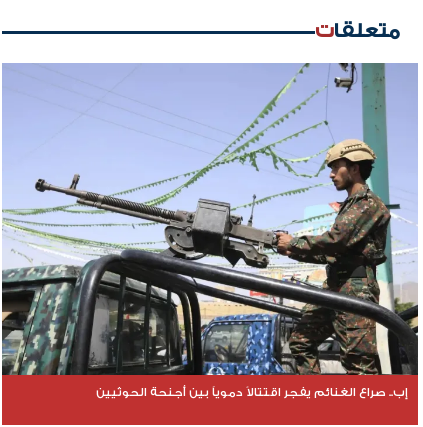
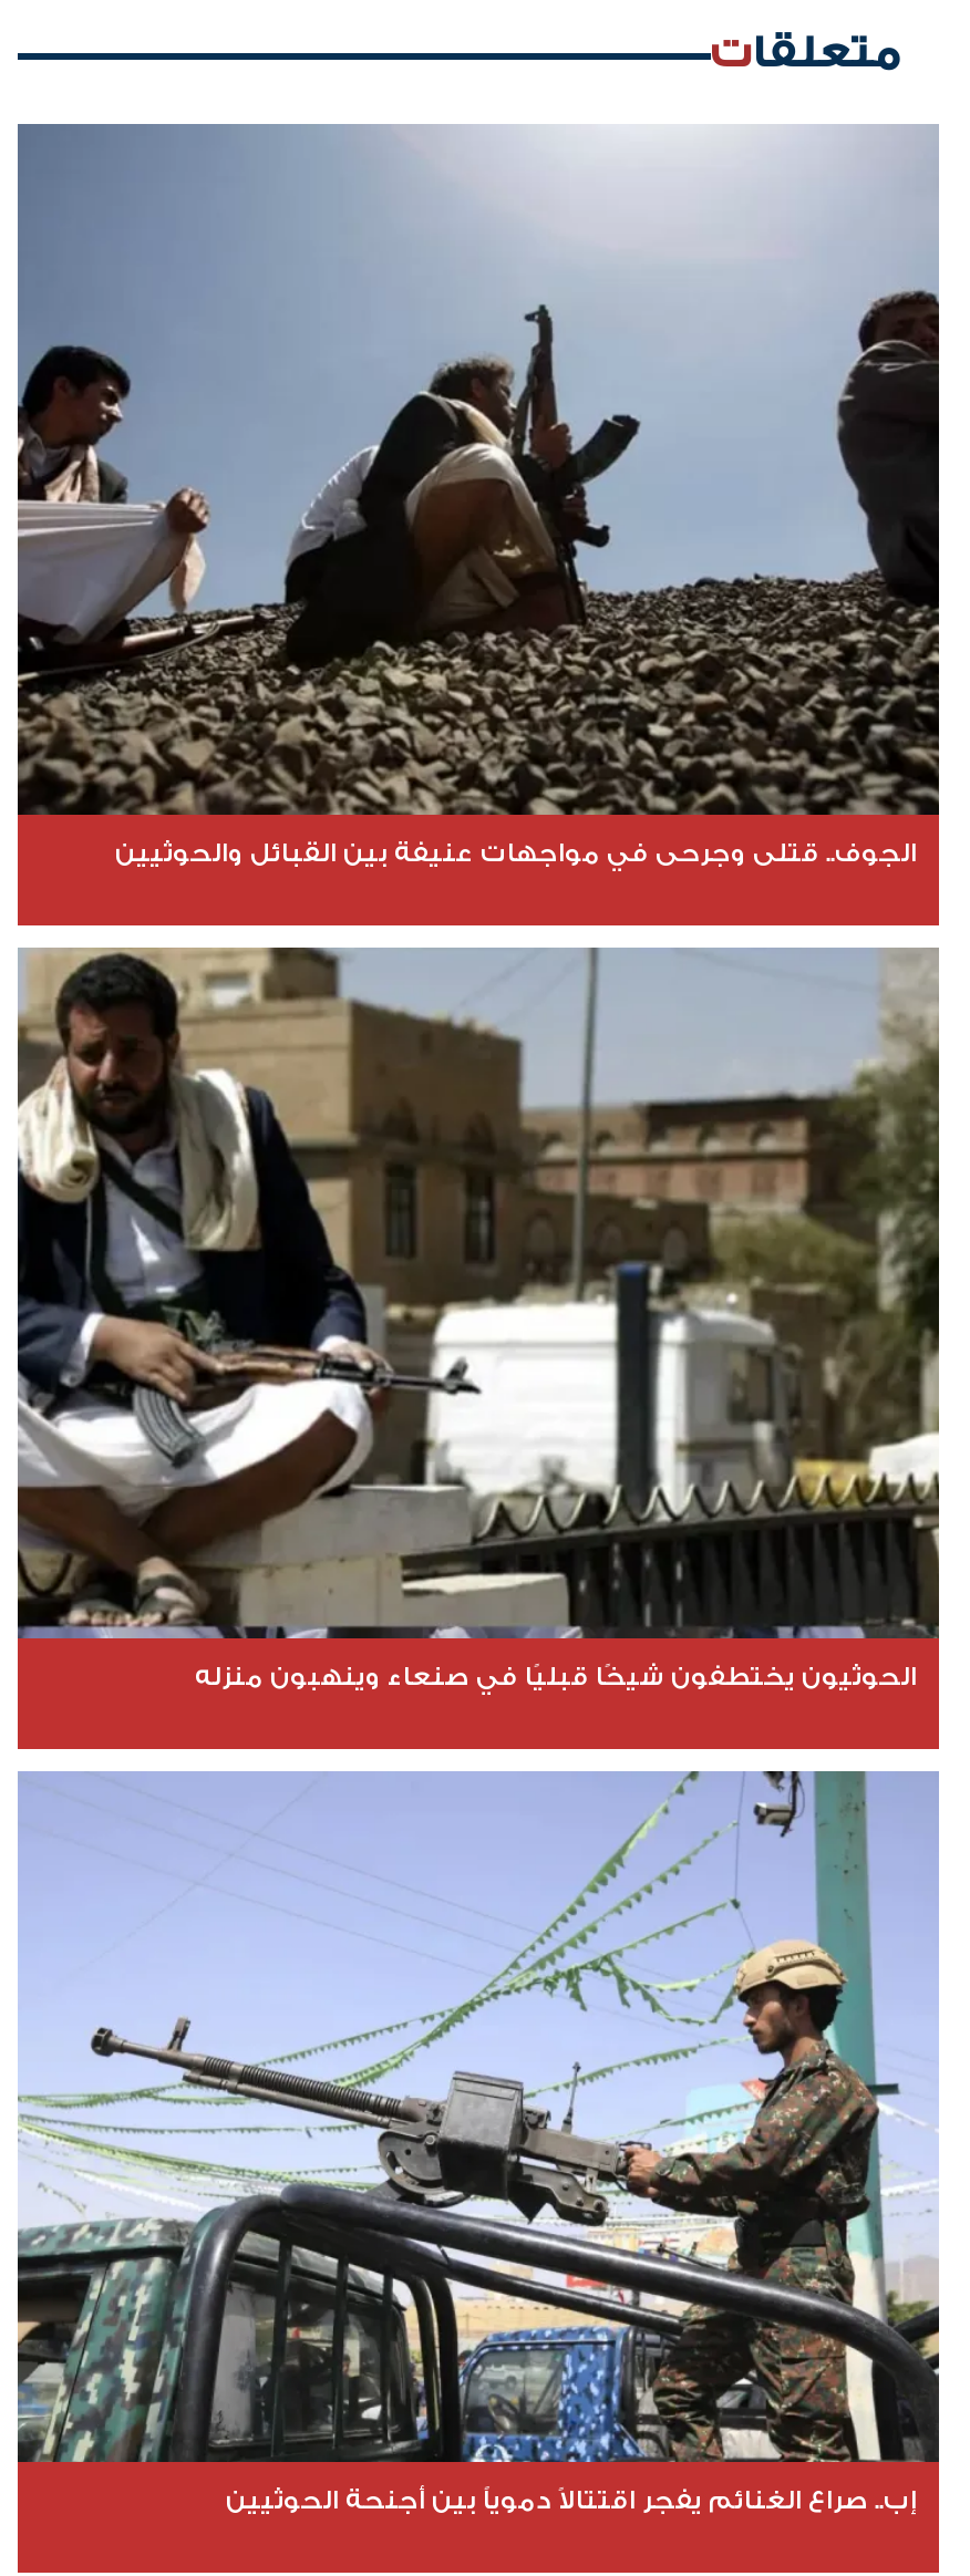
none -> [16,124,941,867] [image] | الجوف.. قتلى وجرحى في مواجهات عنيفة بين القبائل والحوثيين
none -> [16,945,941,1751] [image] | الحوثيون يختطفون شيخًا قبليًا في صنعاء وينهبون منزله

